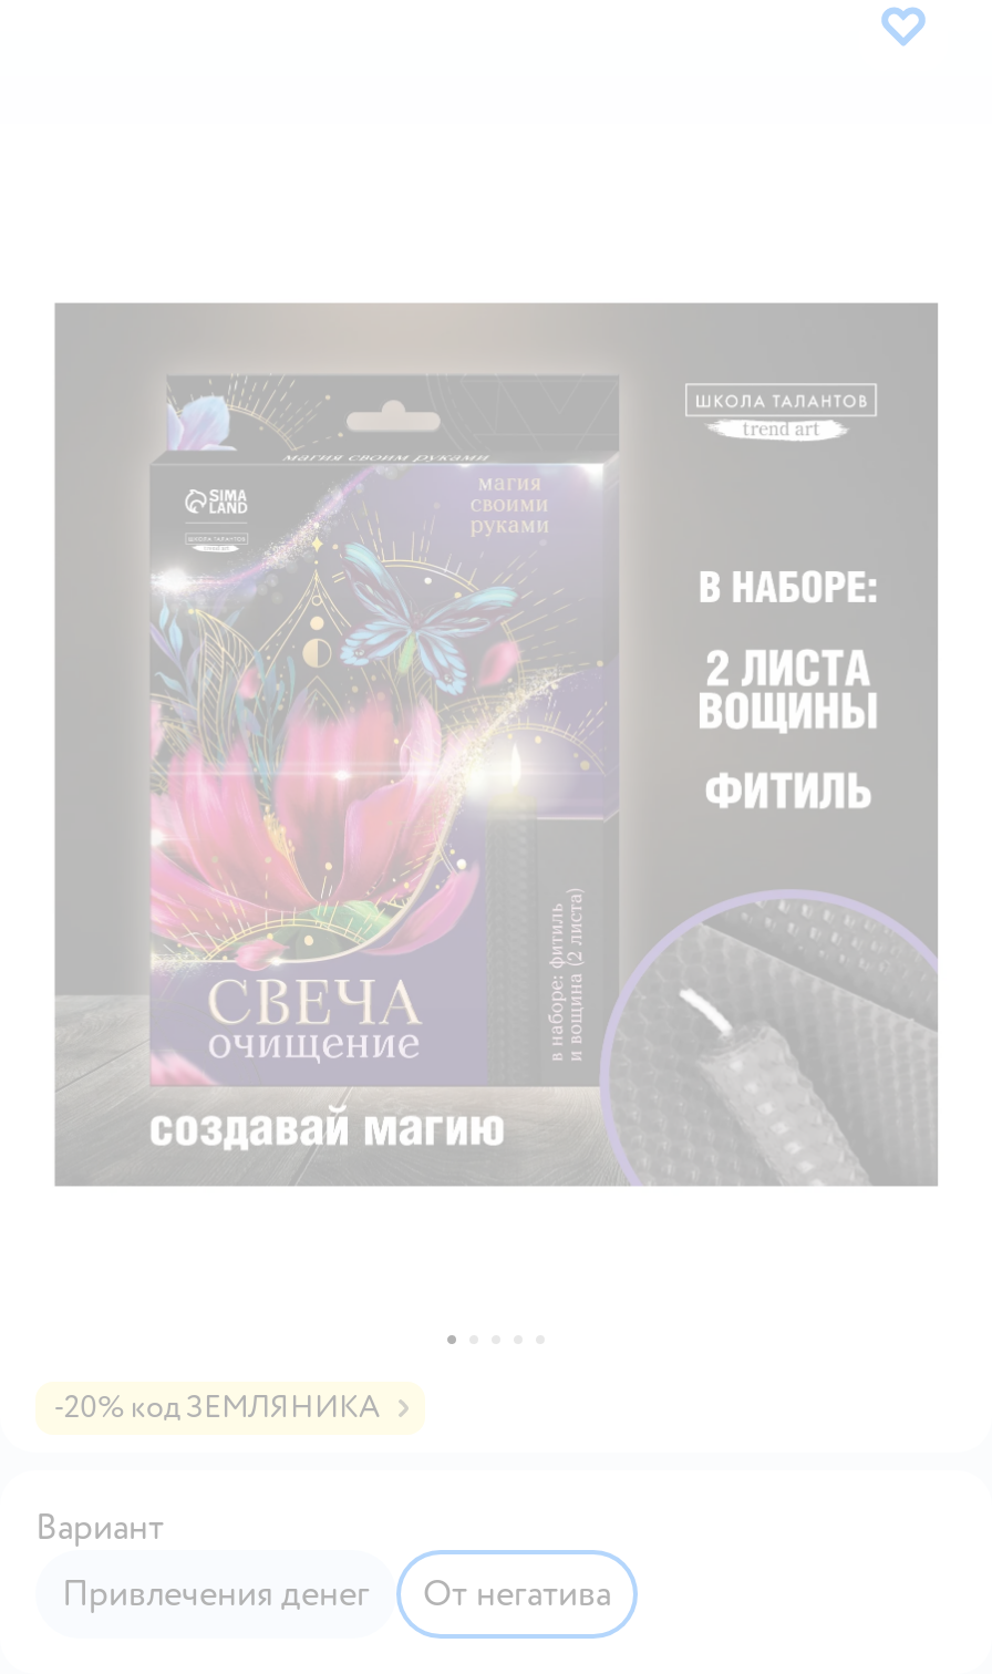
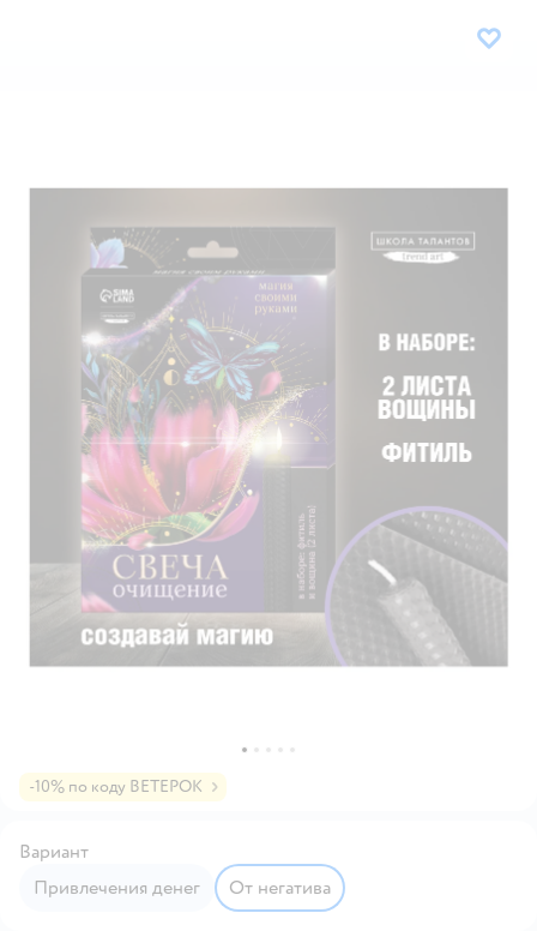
[53,1388,381,1426] -20% код ЗЕМЛЯНИКА -> [29,776,203,797] -10% по коду ВЕТЕРОК

